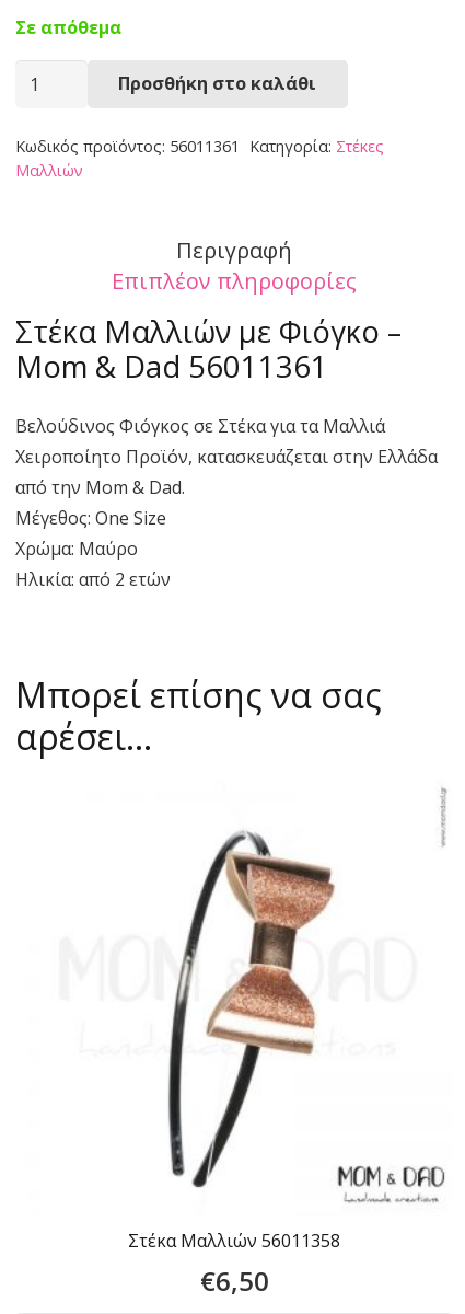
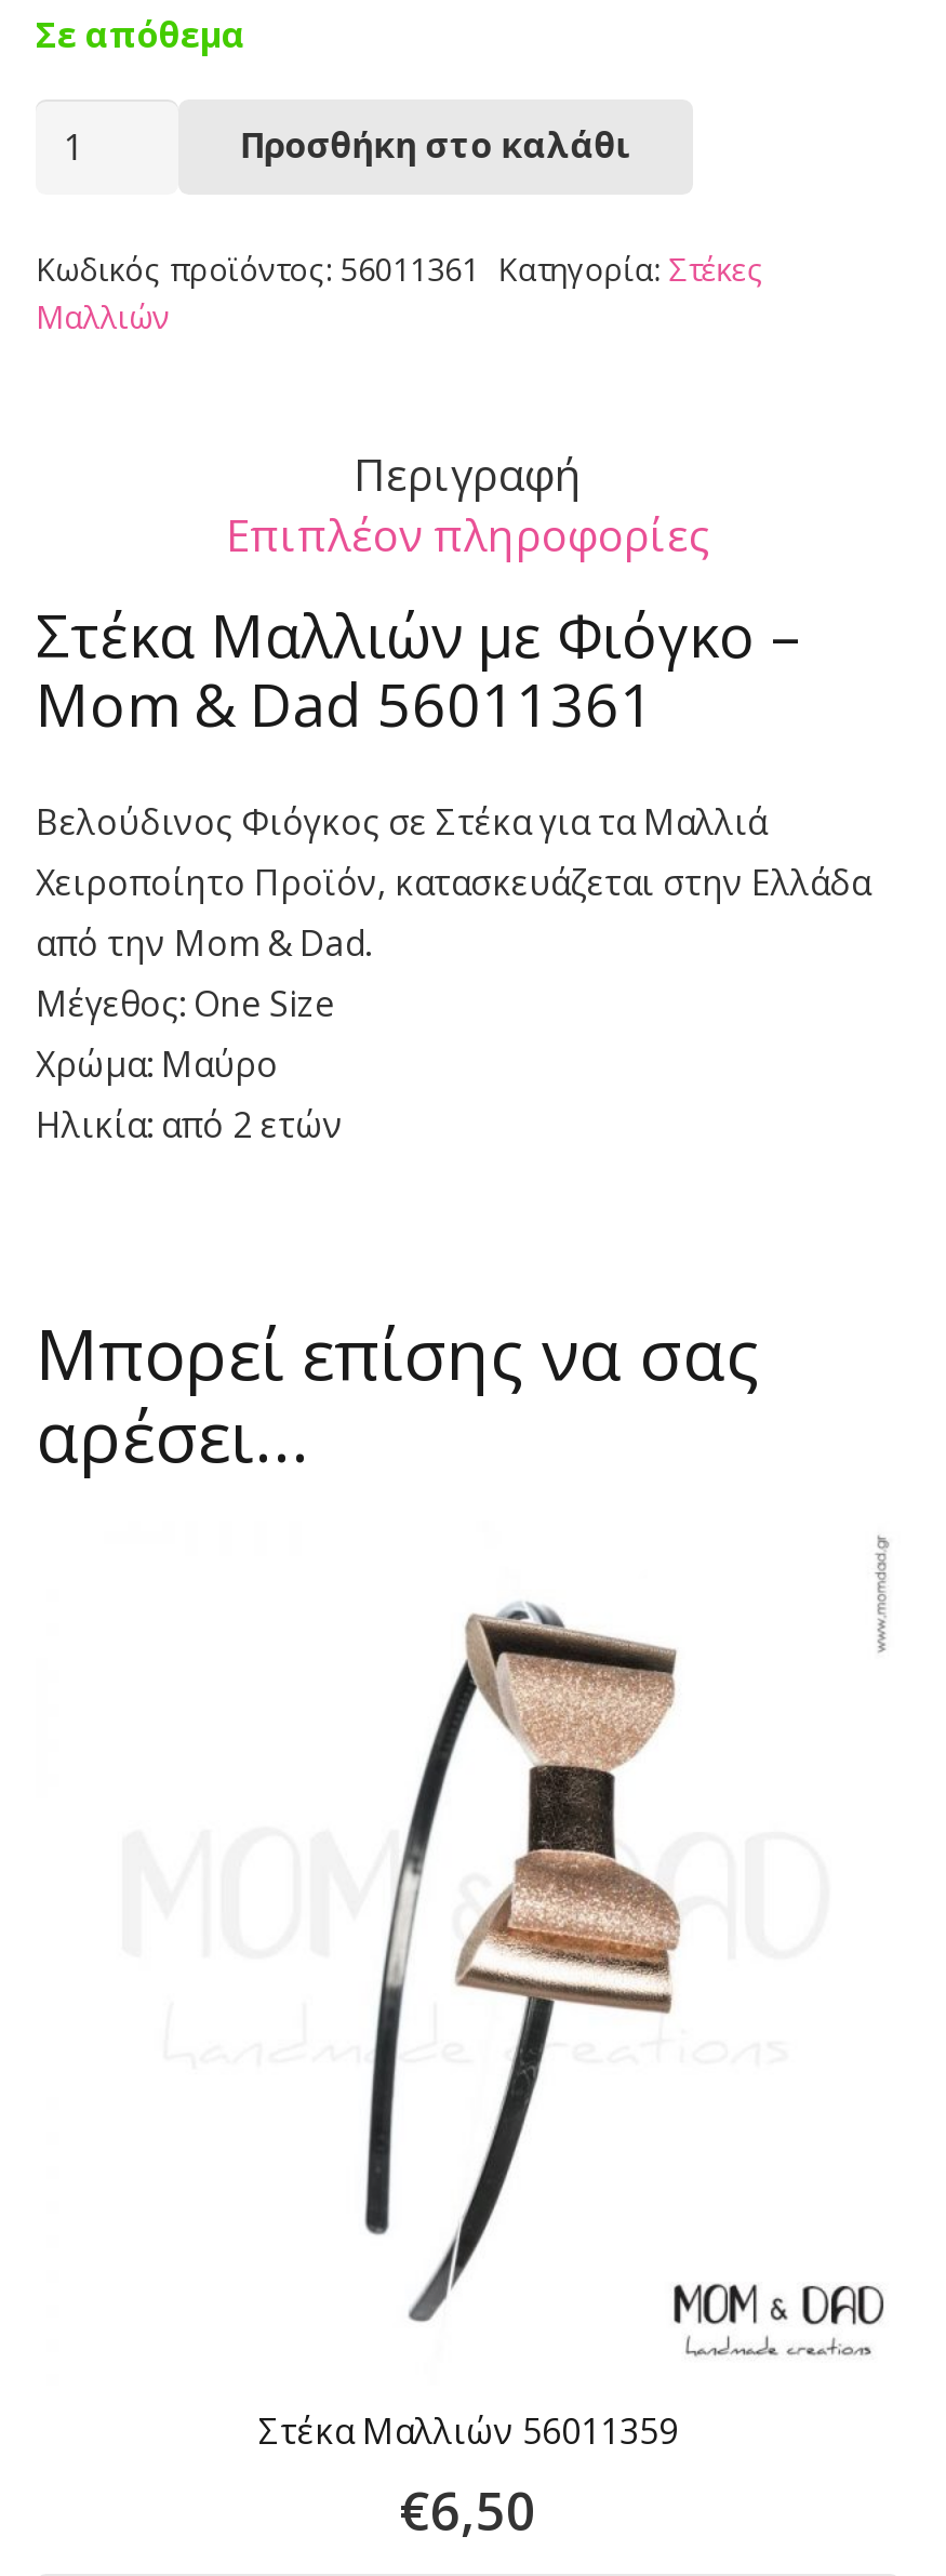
[128,822,341,1253] [image] | Στέκα Μαλλιών 56011358 -> [258,1601,682,2456] [image] | Στέκα Μαλλιών 56011359

